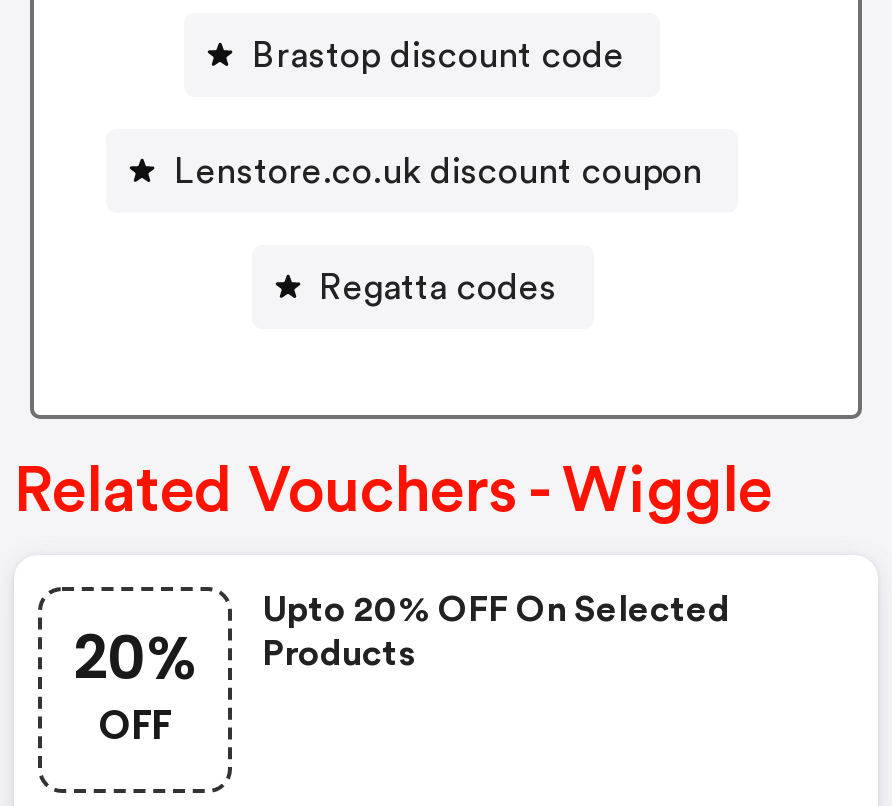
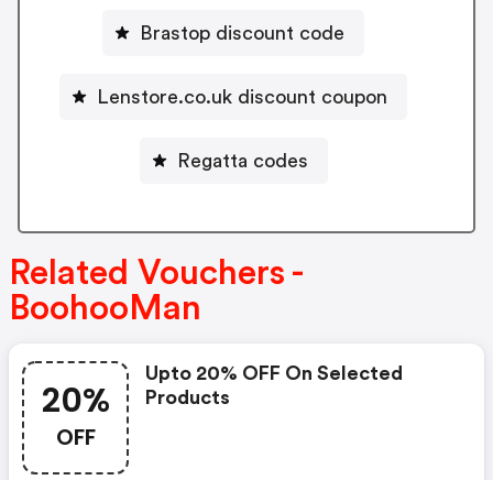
[14,458,772,522] Related Vouchers - Wiggle -> [9,255,302,325] Related Vouchers - | BoohooMan

